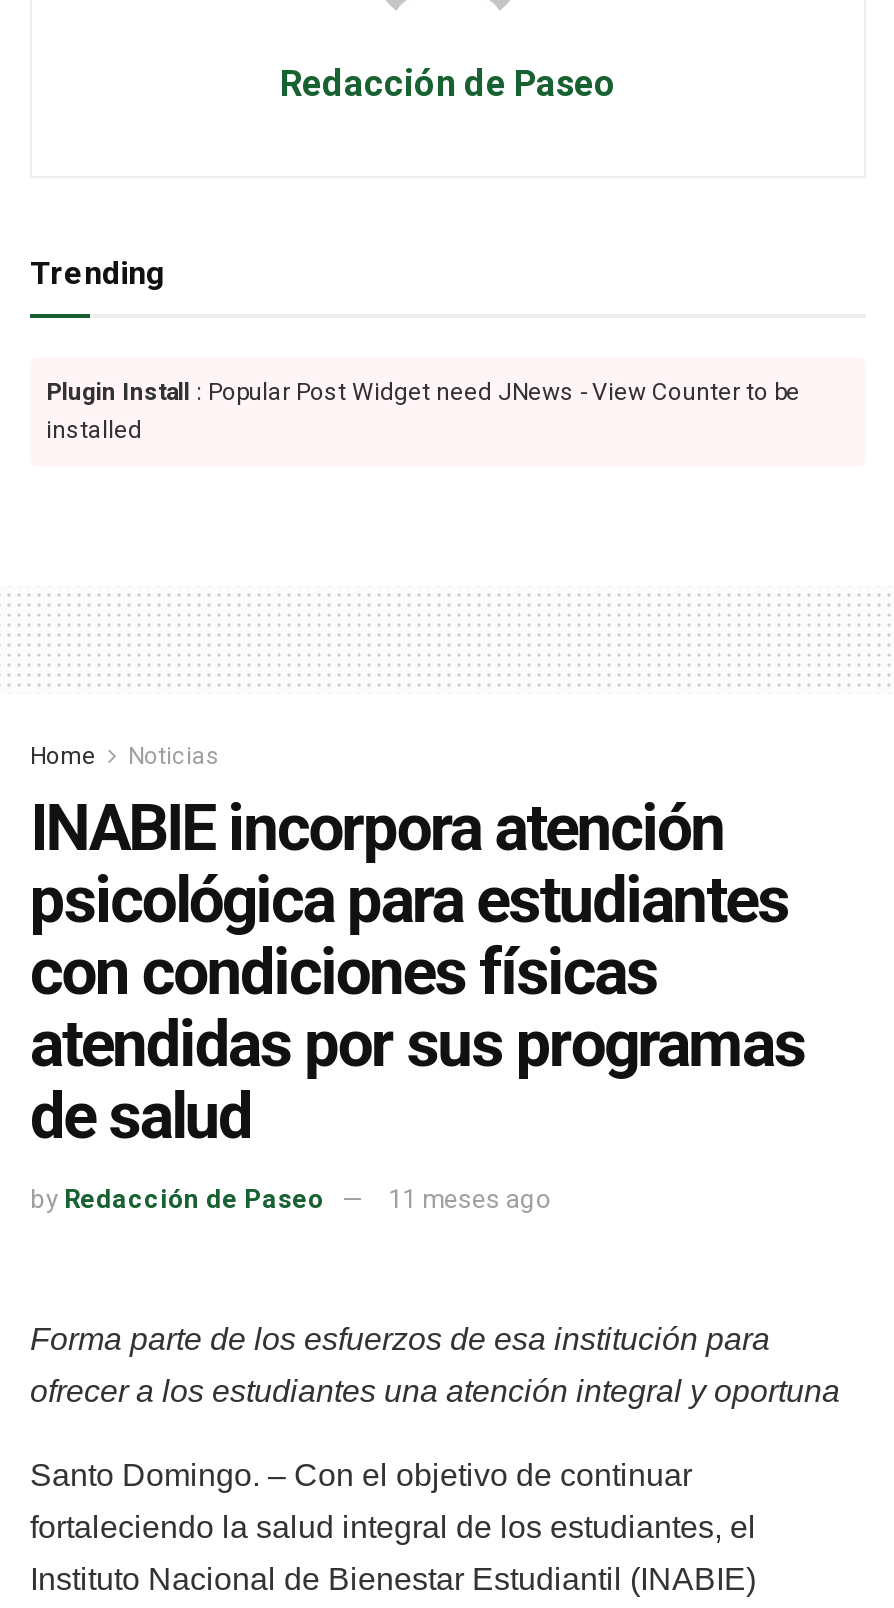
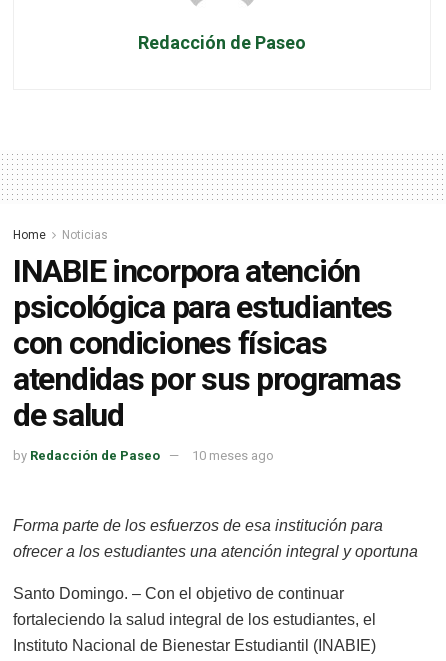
[30,255,800,445] Trending | Plugin Install: Popular Post Widget need JNews - View Counter to be | installed -> none
[388,1185,552,1215] 11 meses ago -> [192,448,274,463] 10 meses ago

